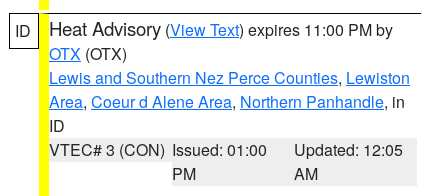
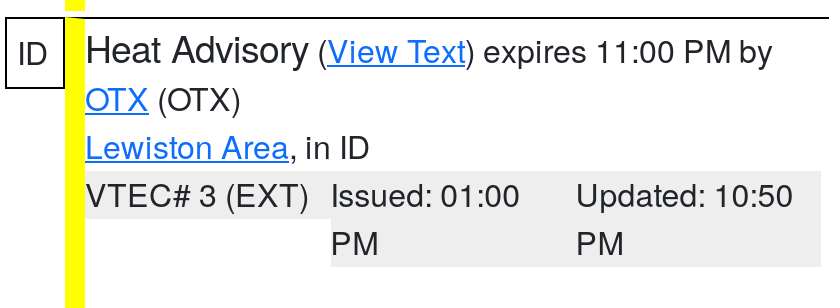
[49,66,410,161] Lewis and Southern Nez Perce Counties, Lewiston | Area, Coeur d Alene Area, Northern Panhandle, in | ID | VTEC# 3 (CON) Issued: 01:00 -> [85,123,520,217] Lewiston Area, in ID | VTEC# 3 (EXT) Issued: 01:00
[294,138,403,185] Updated: 12:05 | AM -> [575,171,793,265] Updated: 10:50 | PM

